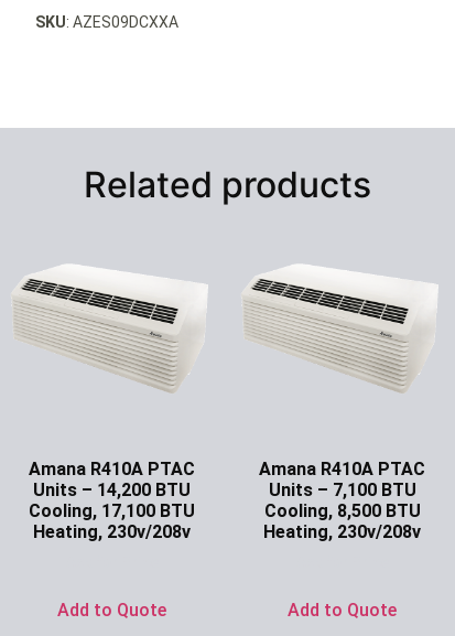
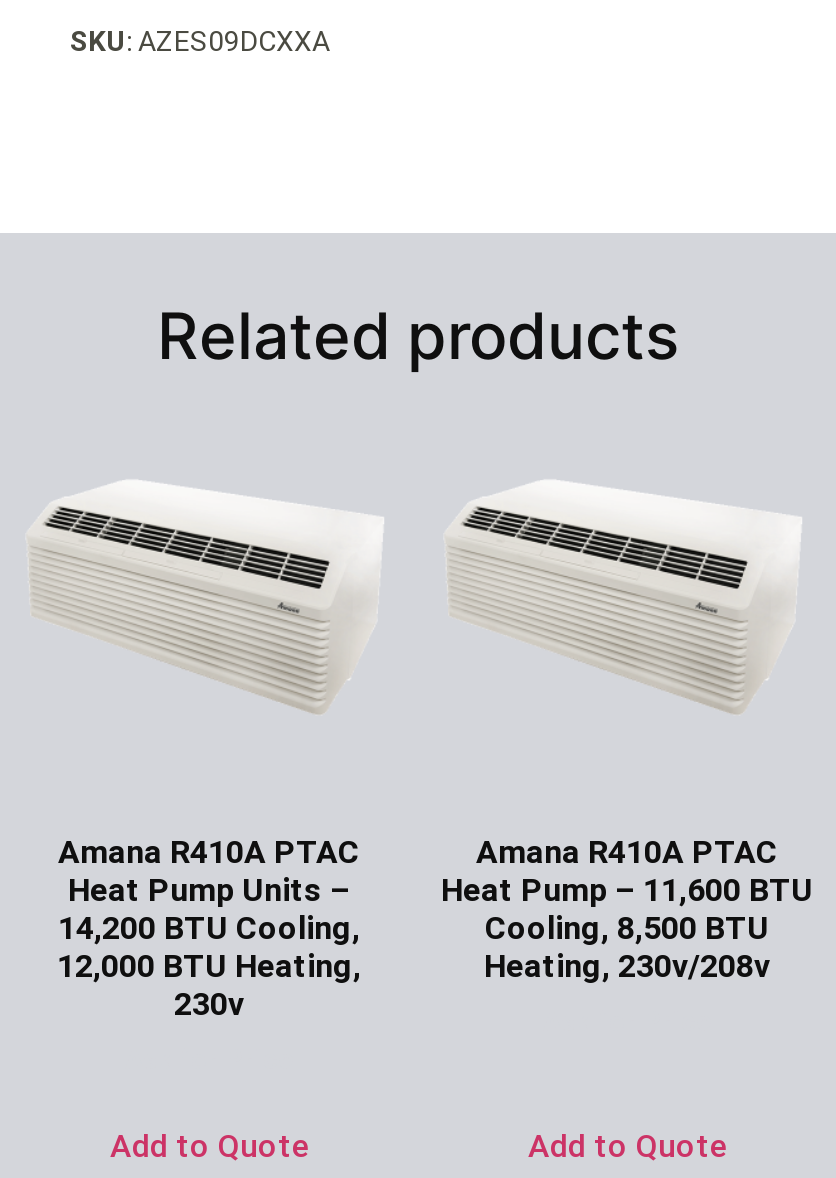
[29,479,195,542] Units – 14,200 BTU | Cooling, 17,100 BTU | Heating, 230v/208v -> [57,870,361,1022] Heat Pump Units – | 14,200 BTU Cooling, | 12,000 BTU Heating, | 230v
[268,479,416,500] Units – 7,100 BTU -> [441,870,813,908] Heat Pump – 11,600 BTU

